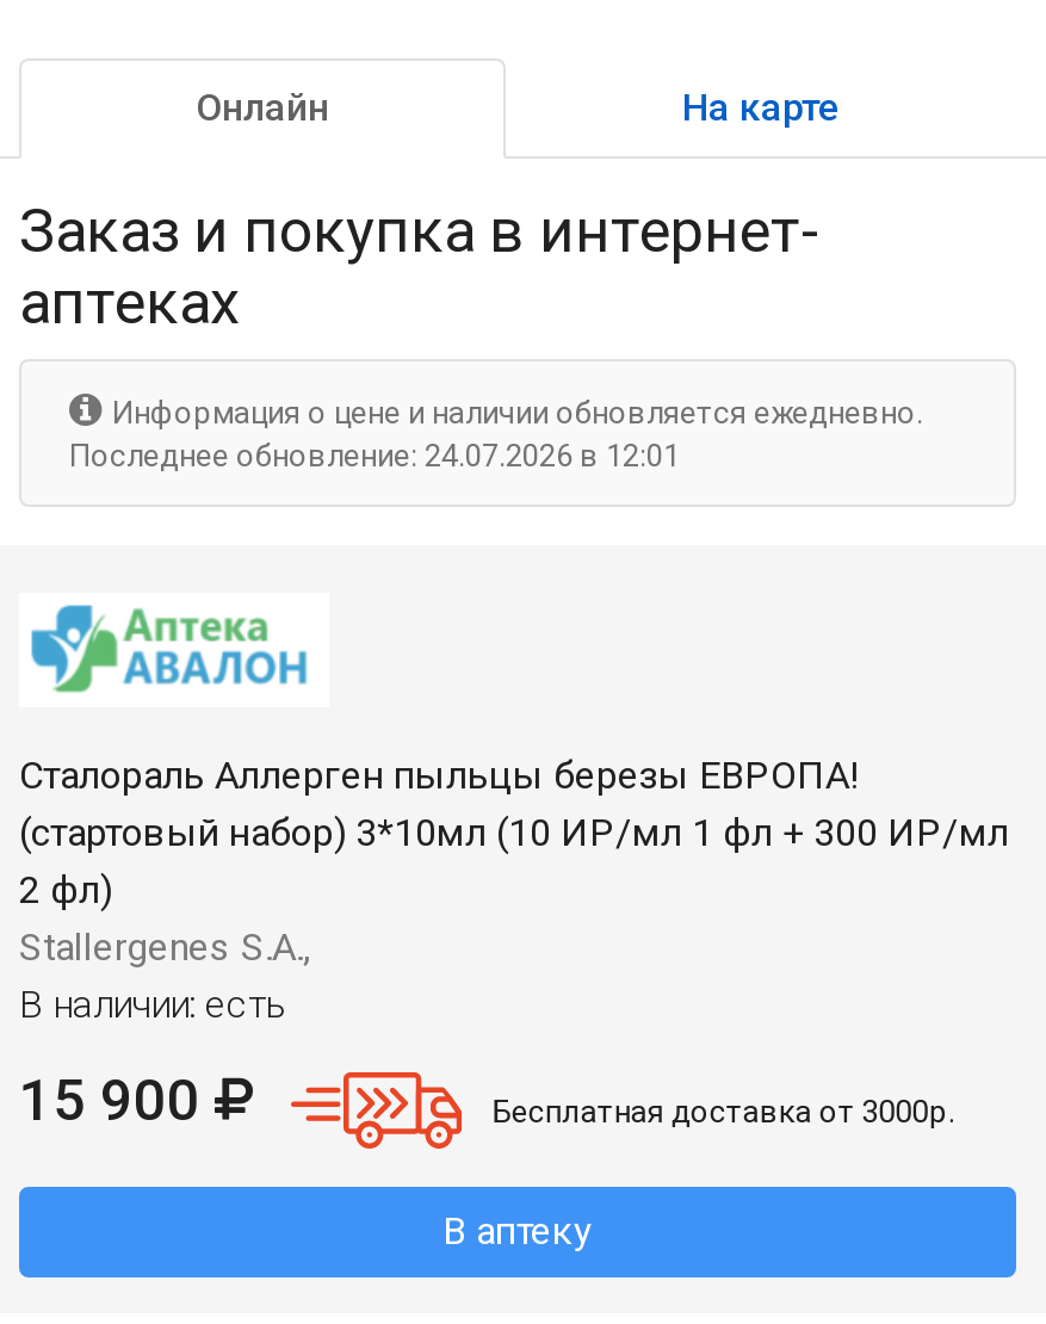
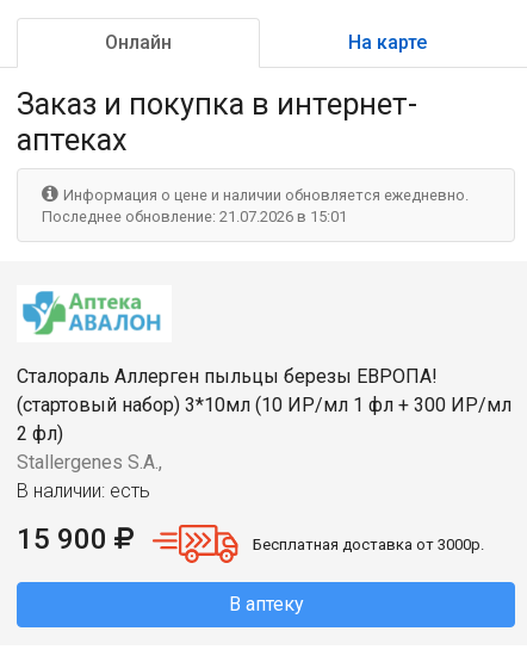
[69,437,680,473] Последнее обновление: 24.07.2026 в 12:01 -> [42,207,347,225] Последнее обновление: 21.07.2026 в 15:01

